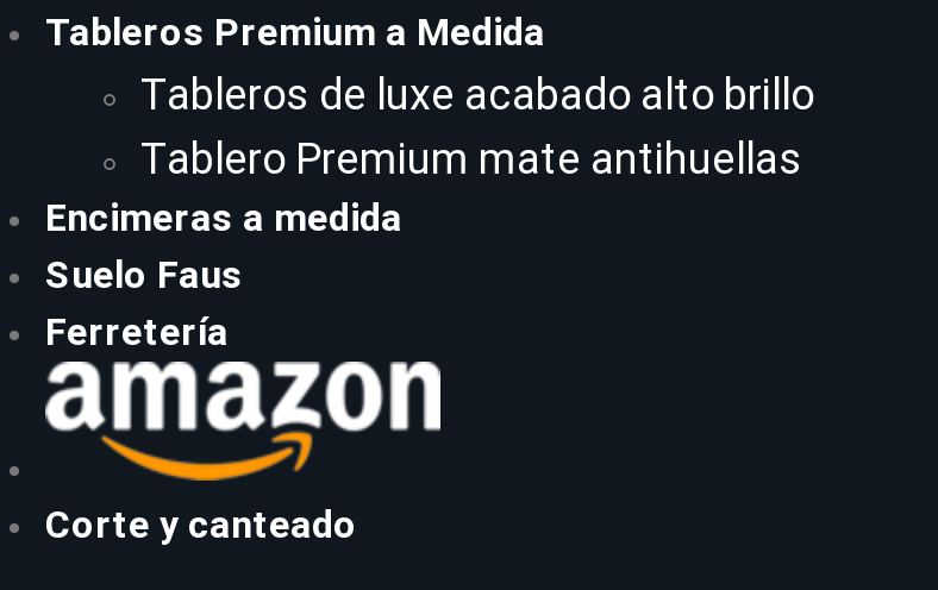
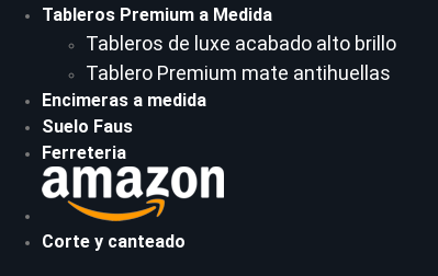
[45,308,229,354] Ferretería -> [42,142,126,163] Ferreteria

